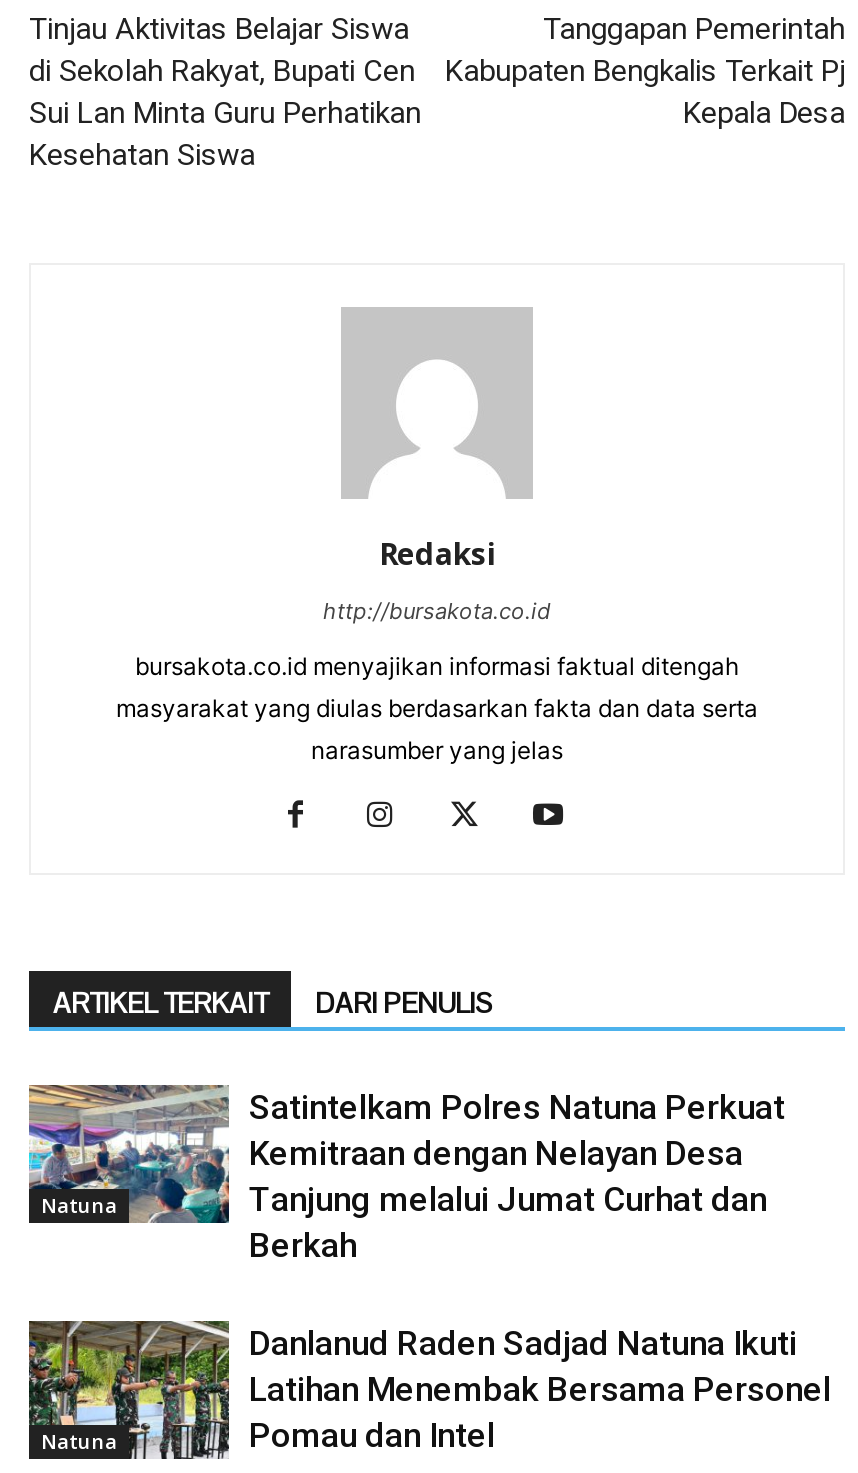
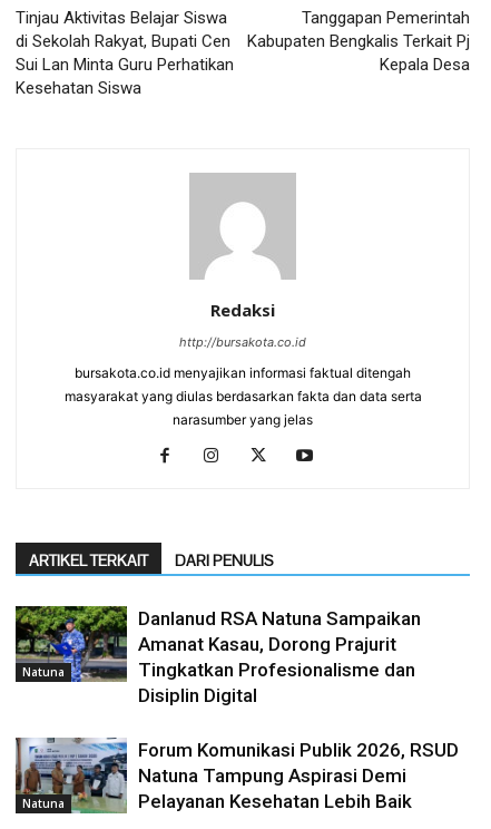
[27,1084,785,1265] [image] | Satintelkam Polres Natuna Perkuat | Kemitraan dengan Nelayan Desa | Tanjung melalui Jumat Curhat dan | Berkah -> [14,605,421,706] [image] | Danlanud RSA Natuna Sampaikan | Amanat Kasau, Dorong Prajurit | Tingkatkan Profesionalisme dan | Disiplin Digital
[27,1318,831,1460] [image] | Danlanud Raden Sadjad Natuna Ikuti | Latihan Menembak Bersama Personel | Pomau dan Intel -> [14,737,459,813] [image] | Forum Komunikasi Publik 2026, RSUD | Natuna Tampung Aspirasi Demi | Pelayanan Kesehatan Lebih Baik

